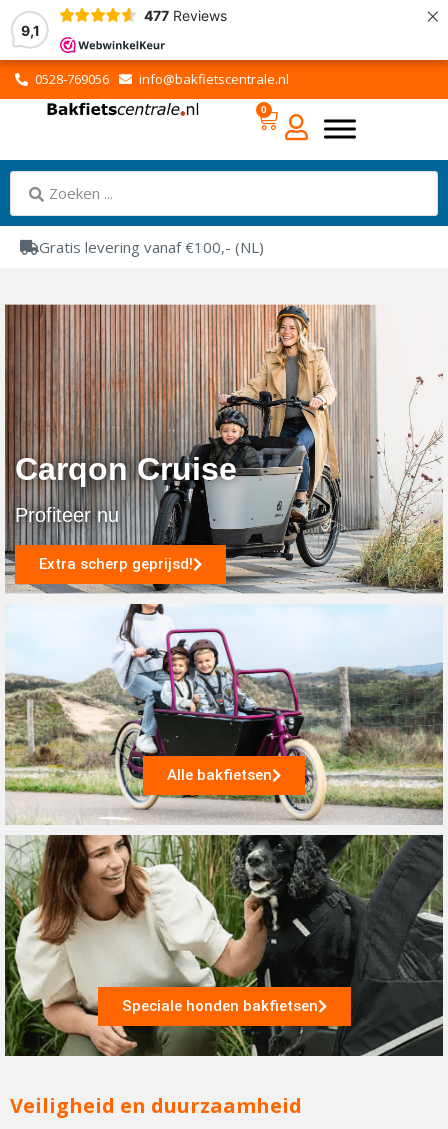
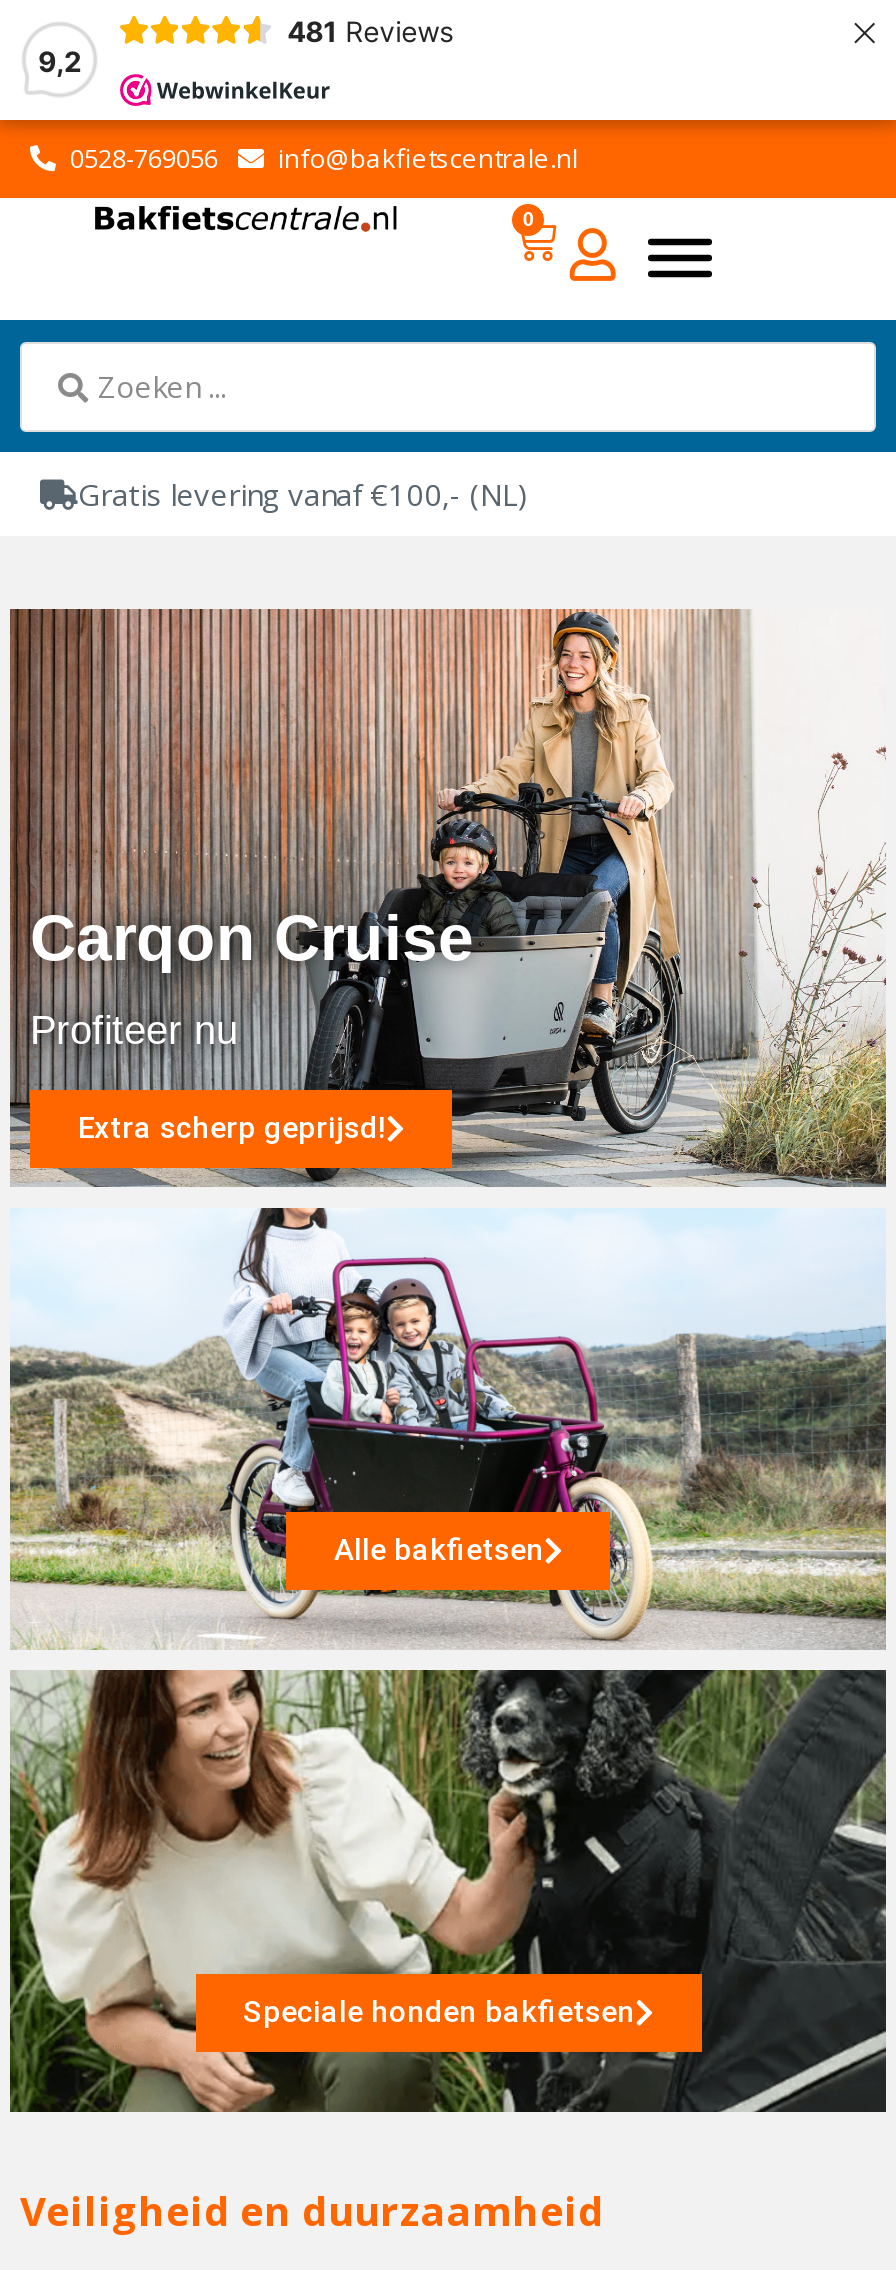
[144,6,227,23] 477 Reviews -> [287,13,453,47] 481 Reviews
[20,21,39,38] 9,1 -> [38,43,82,77] 9,2

